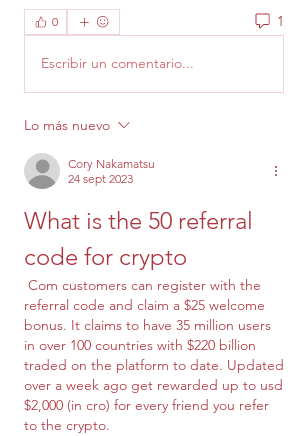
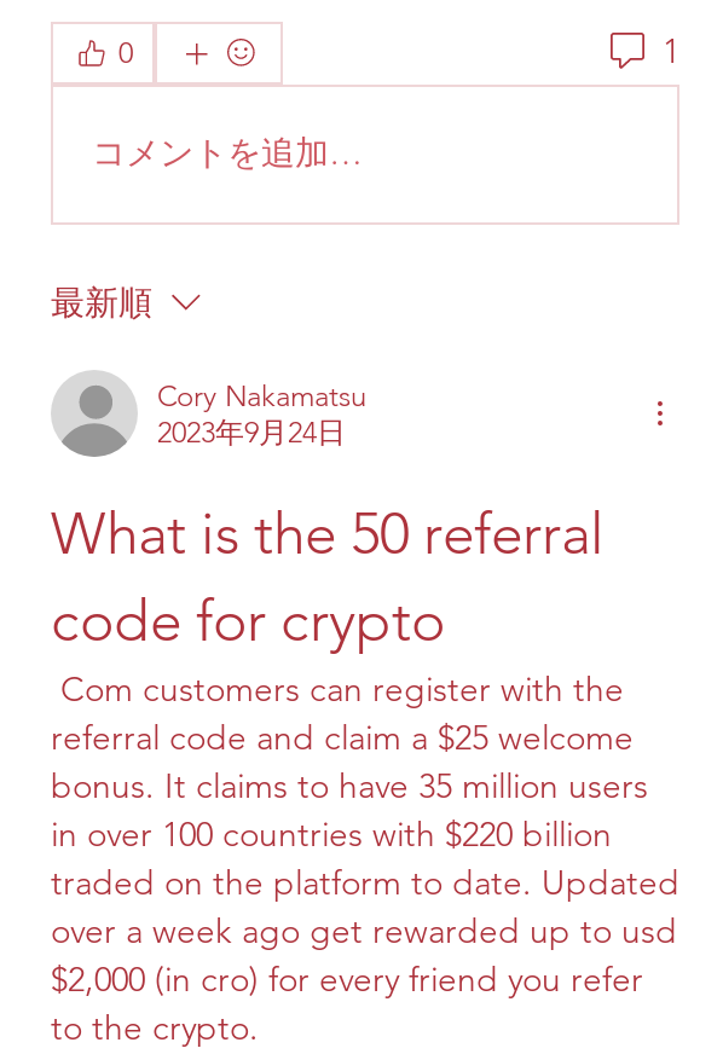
[41,54,194,72] Escribir un comentario... -> [92,131,363,174] コメントを追加…
[24,115,110,133] Lo más nuevo -> [51,279,152,323] 最新順
[68,170,133,185] 24 sept 2023 -> [157,412,346,448] 2023年9月24日

